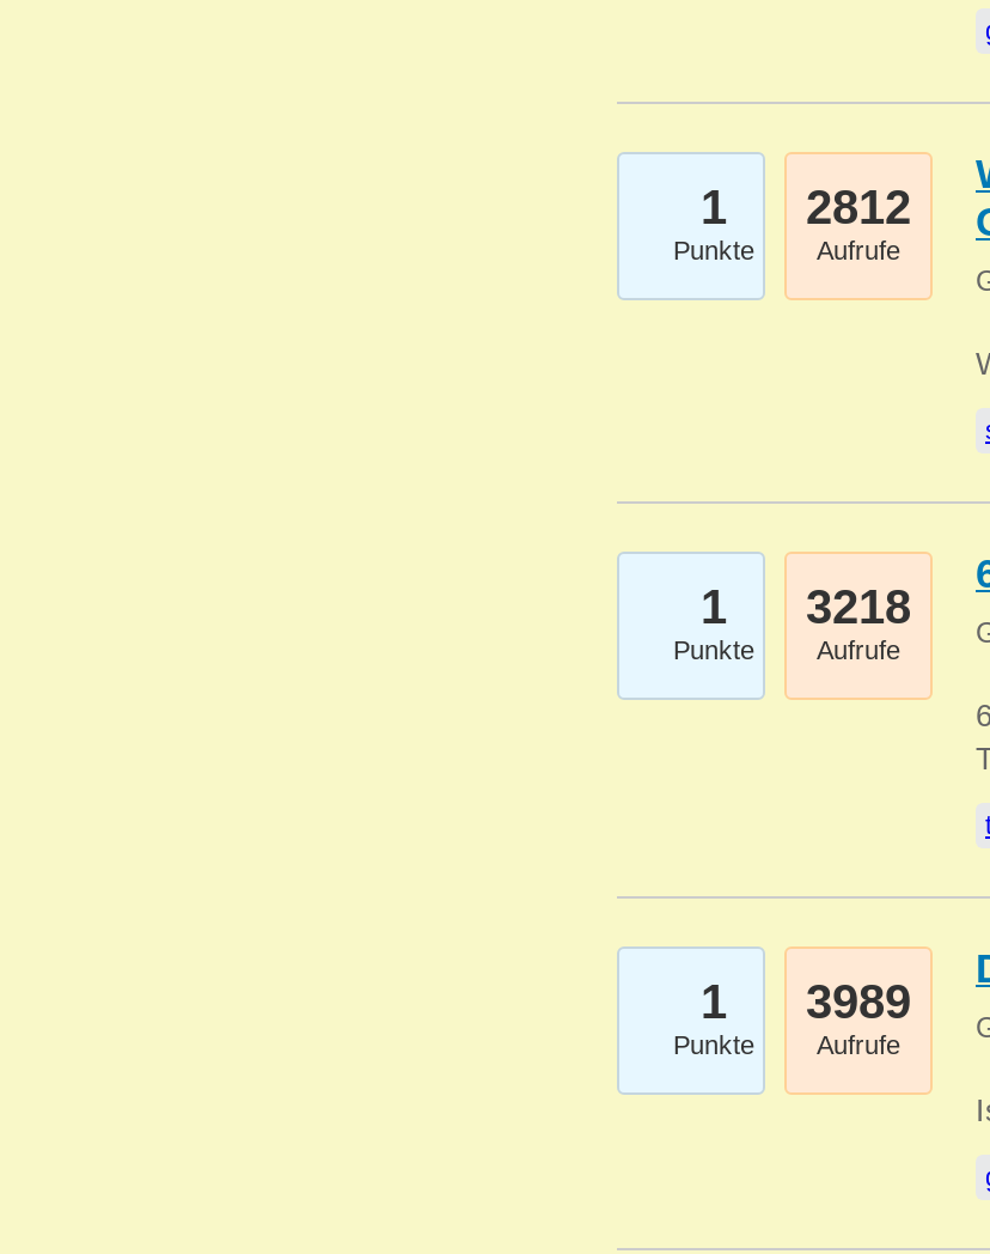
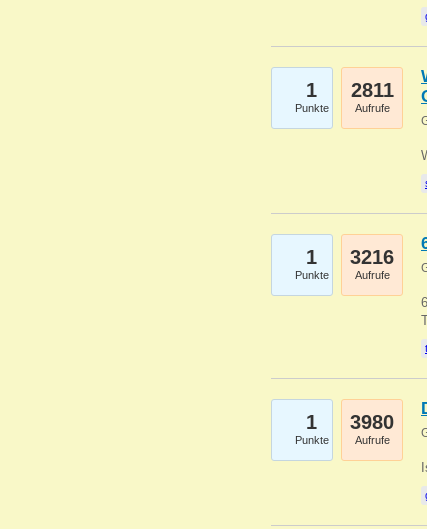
[806,181,911,233] 2812 -> [350,79,393,101] 2811
[806,580,911,633] 3218 -> [350,246,394,268] 3216
[806,975,911,1028] 3989 -> [350,411,394,433] 3980

